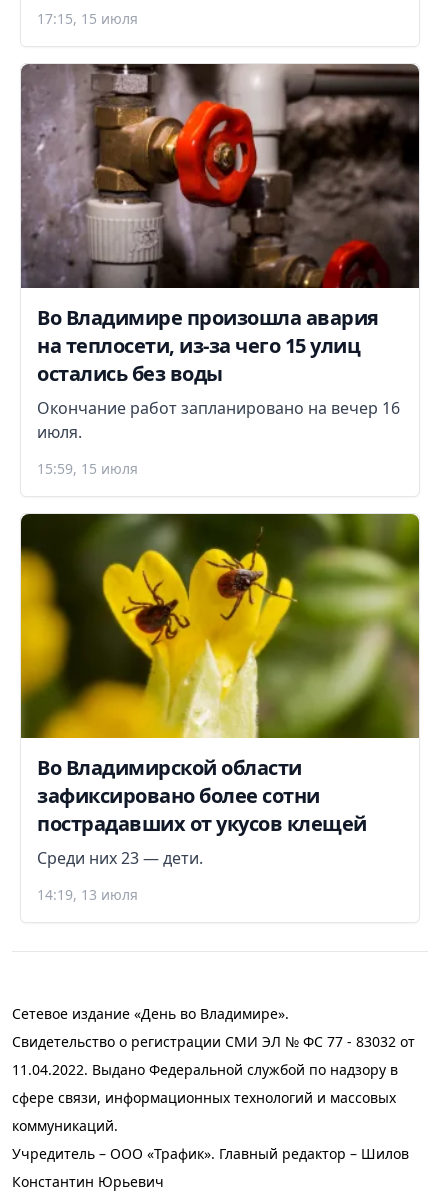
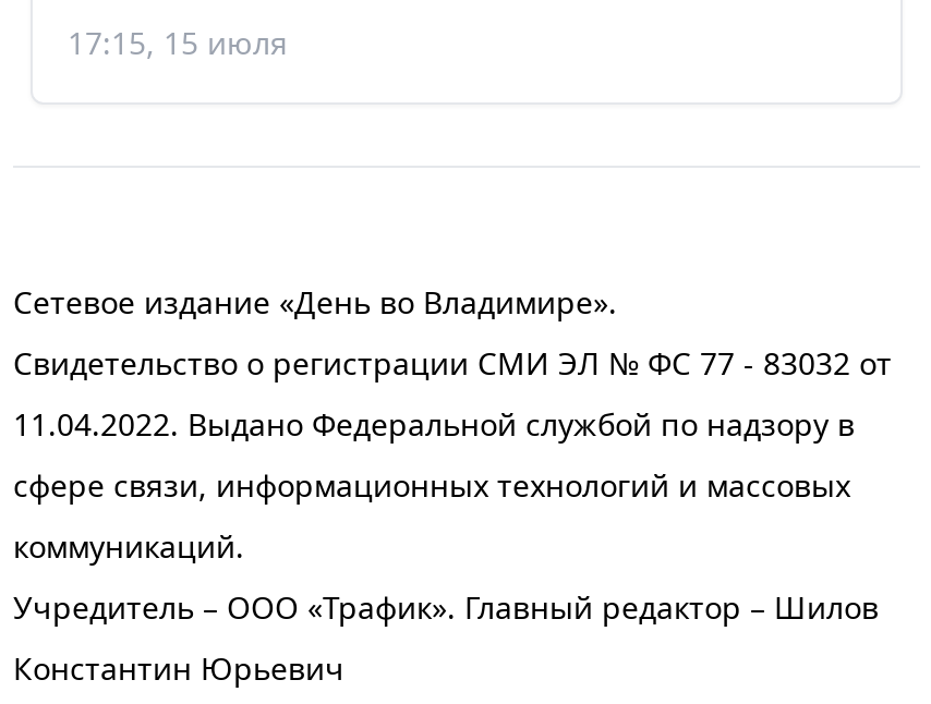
[20,63,420,478] [image] | Во Владимире произошла авария | на теплосети, из-за чего 15 улиц | остались без воды | Окончание работ запланировано на вечер 16 | июля. | 15:59, 15 июля -> none
[20,513,420,904] [image] | Во Владимирской области | зафиксировано более сотни | пострадавших от укусов клещей | Среди них 23 — дети. | 14:19, 13 июля -> none

